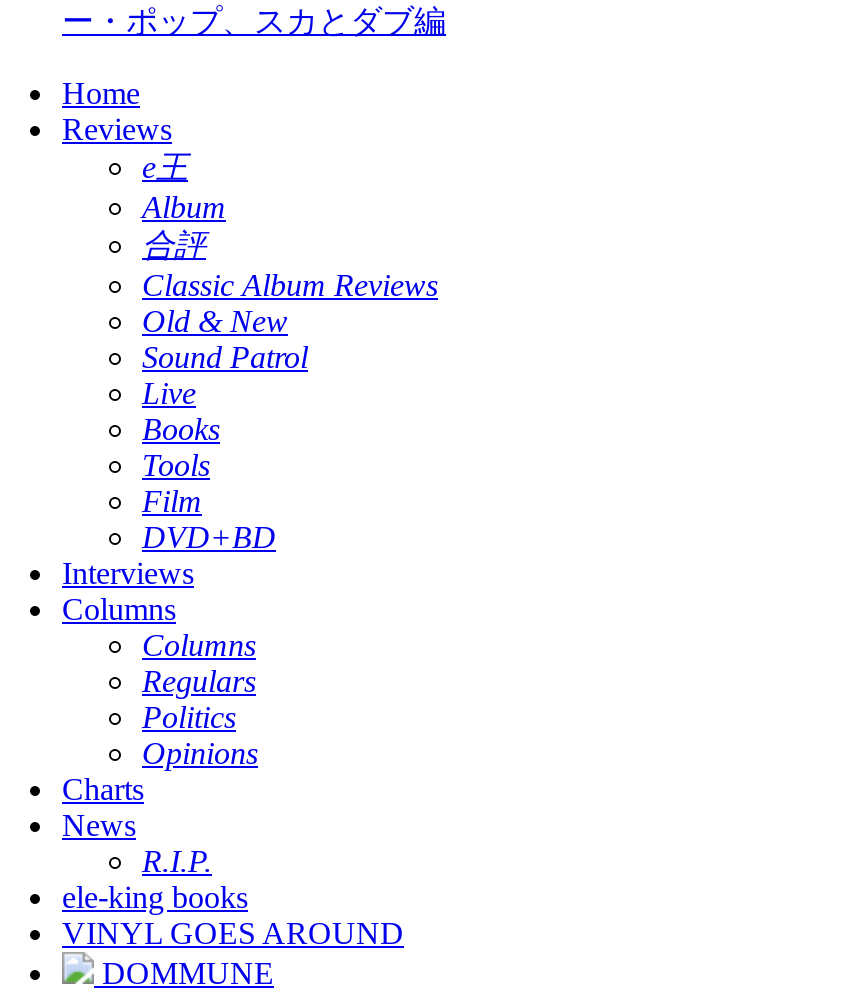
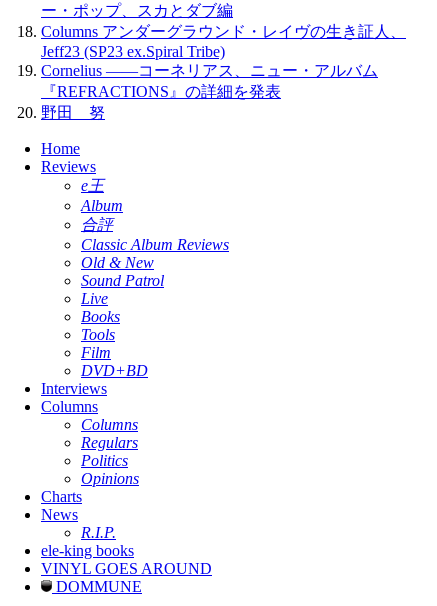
none -> [41,23,406,121] Columns アンダーグラウンド・レイヴの生き証人、 | Jeff23 (SP23 ex.Spiral Tribe) | Cornelius ——コーネリアス、ニュー・アルバム | 『REFRACTIONS』の詳細を発表 | 野田 努

